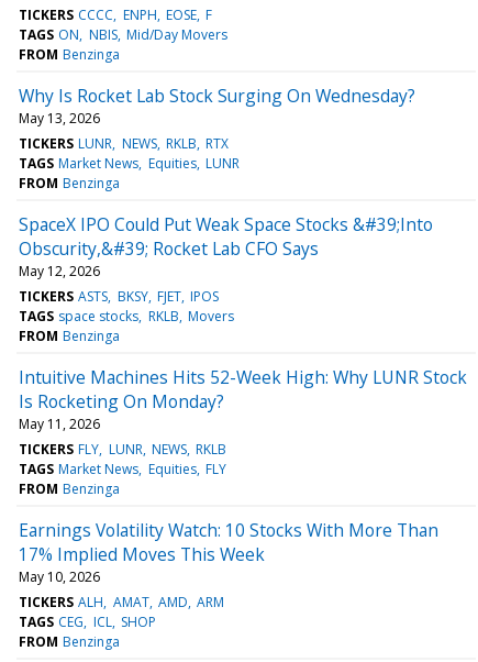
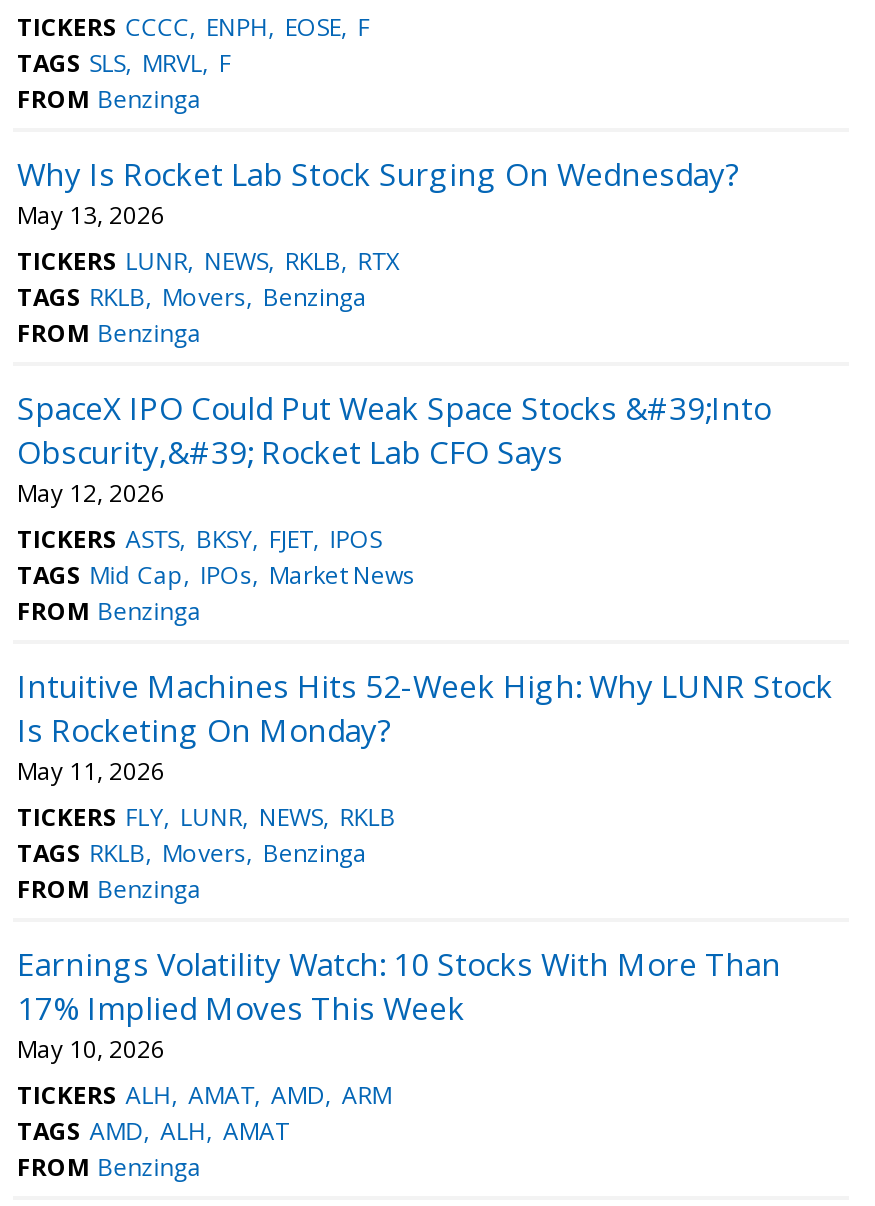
[19,25,227,44] TAGS ON NBIS Mid/Day Movers -> [17,46,231,80] TAGS SLS MRVL F
[19,154,239,172] TAGS Market News Equities LUNR -> [17,280,367,314] TAGS RKLB Movers Benzinga
[19,307,234,325] TAGS space stocks RKLB Movers -> [17,558,415,592] TAGS Mid Cap IPOs Market News
[19,459,226,478] TAGS Market News Equities FLY -> [17,836,367,870] TAGS RKLB Movers Benzinga
[19,612,156,631] TAGS CEG ICL SHOP -> [17,1114,289,1148] TAGS AMD ALH AMAT

